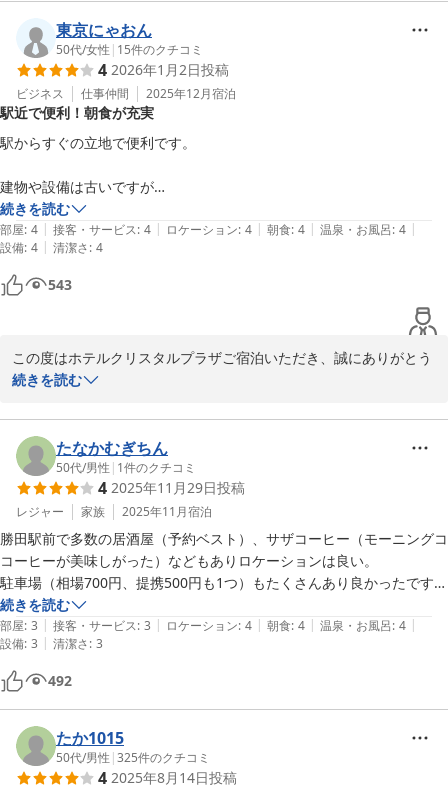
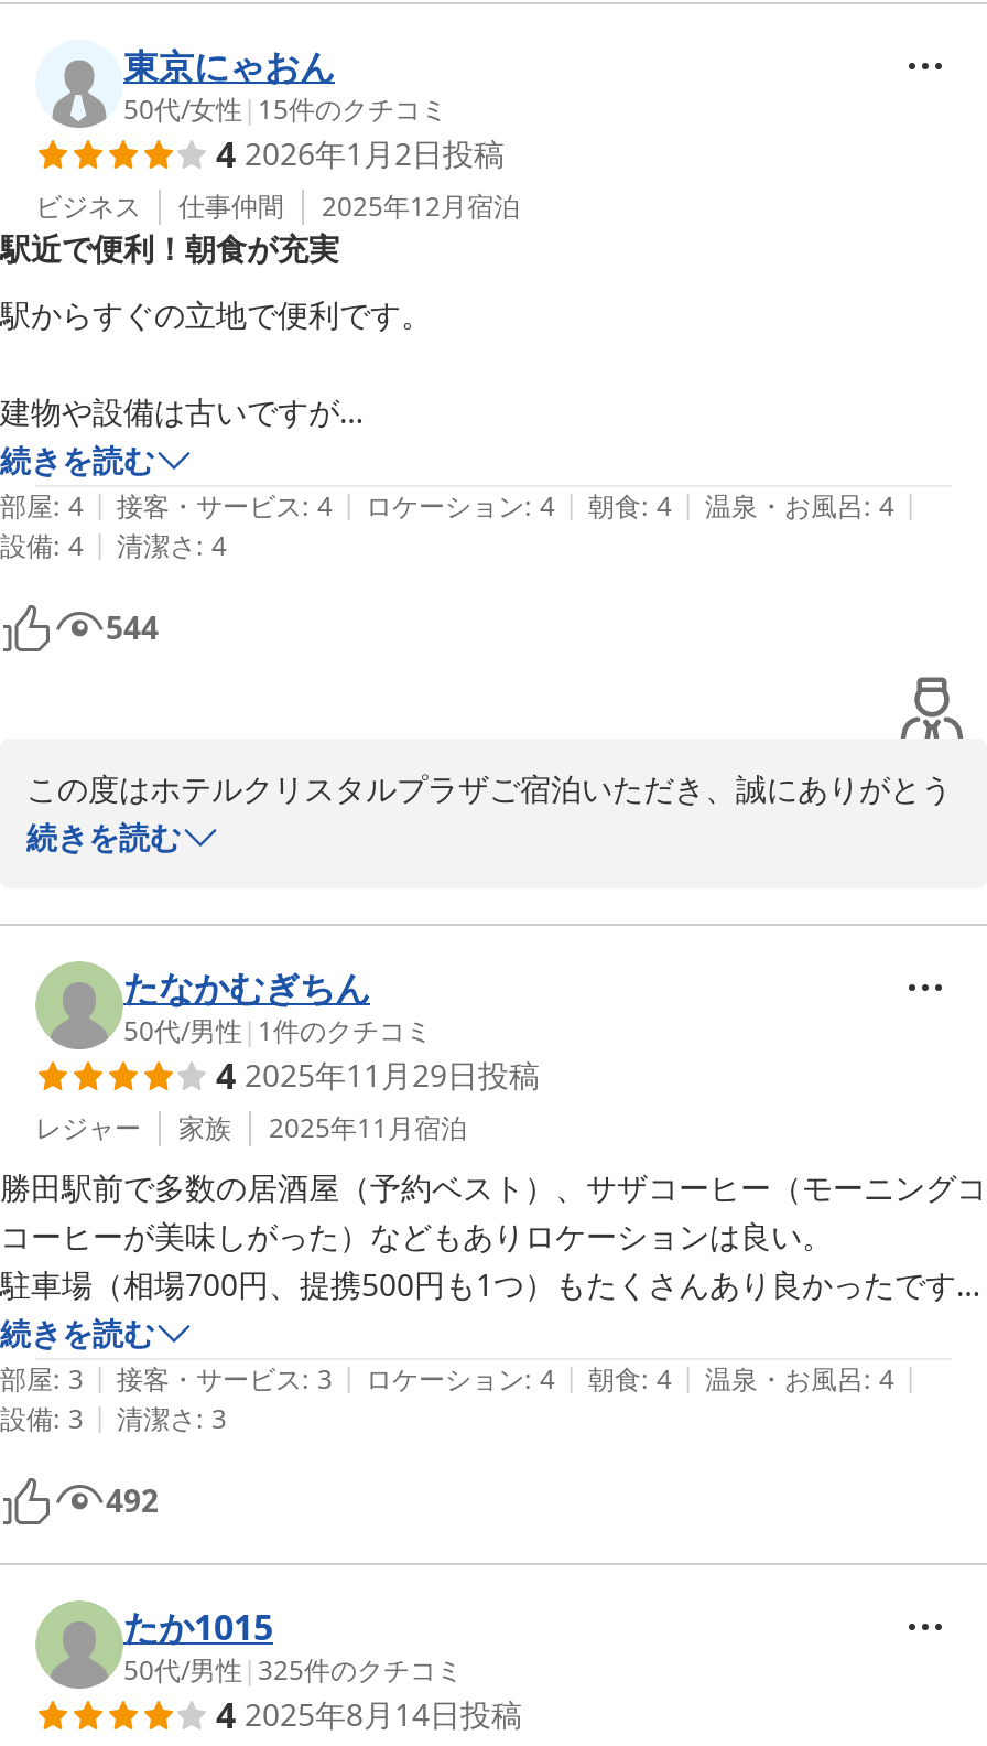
[48,275,72,294] 543 -> [106,606,159,648] 544

